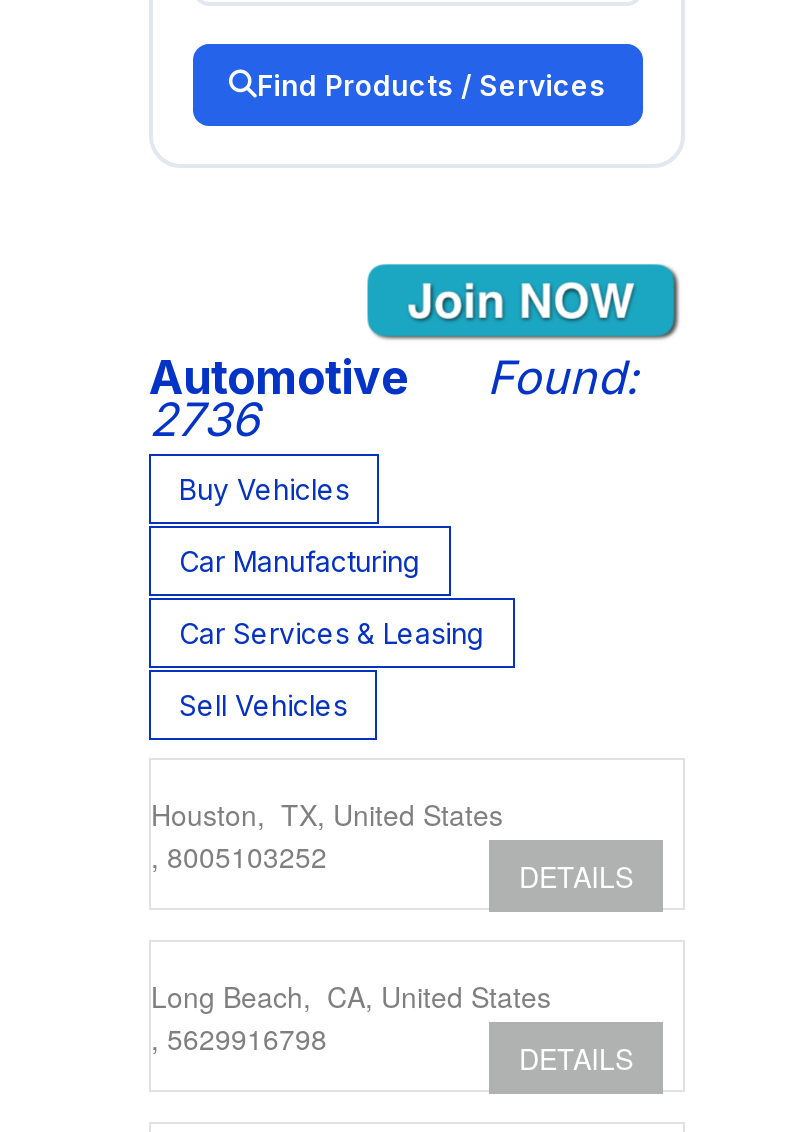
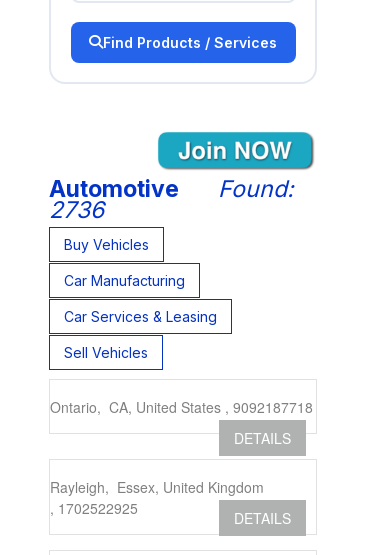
[151,793,503,875] Houston, TX, United States | , 8005103252 -> [50,396,313,416] Ontario, CA, United States , 9092187718
[151,975,551,1057] Long Beach, CA, United States | , 5629916798 -> [50,476,264,517] Rayleigh, Essex, United Kingdom | , 1702522925

